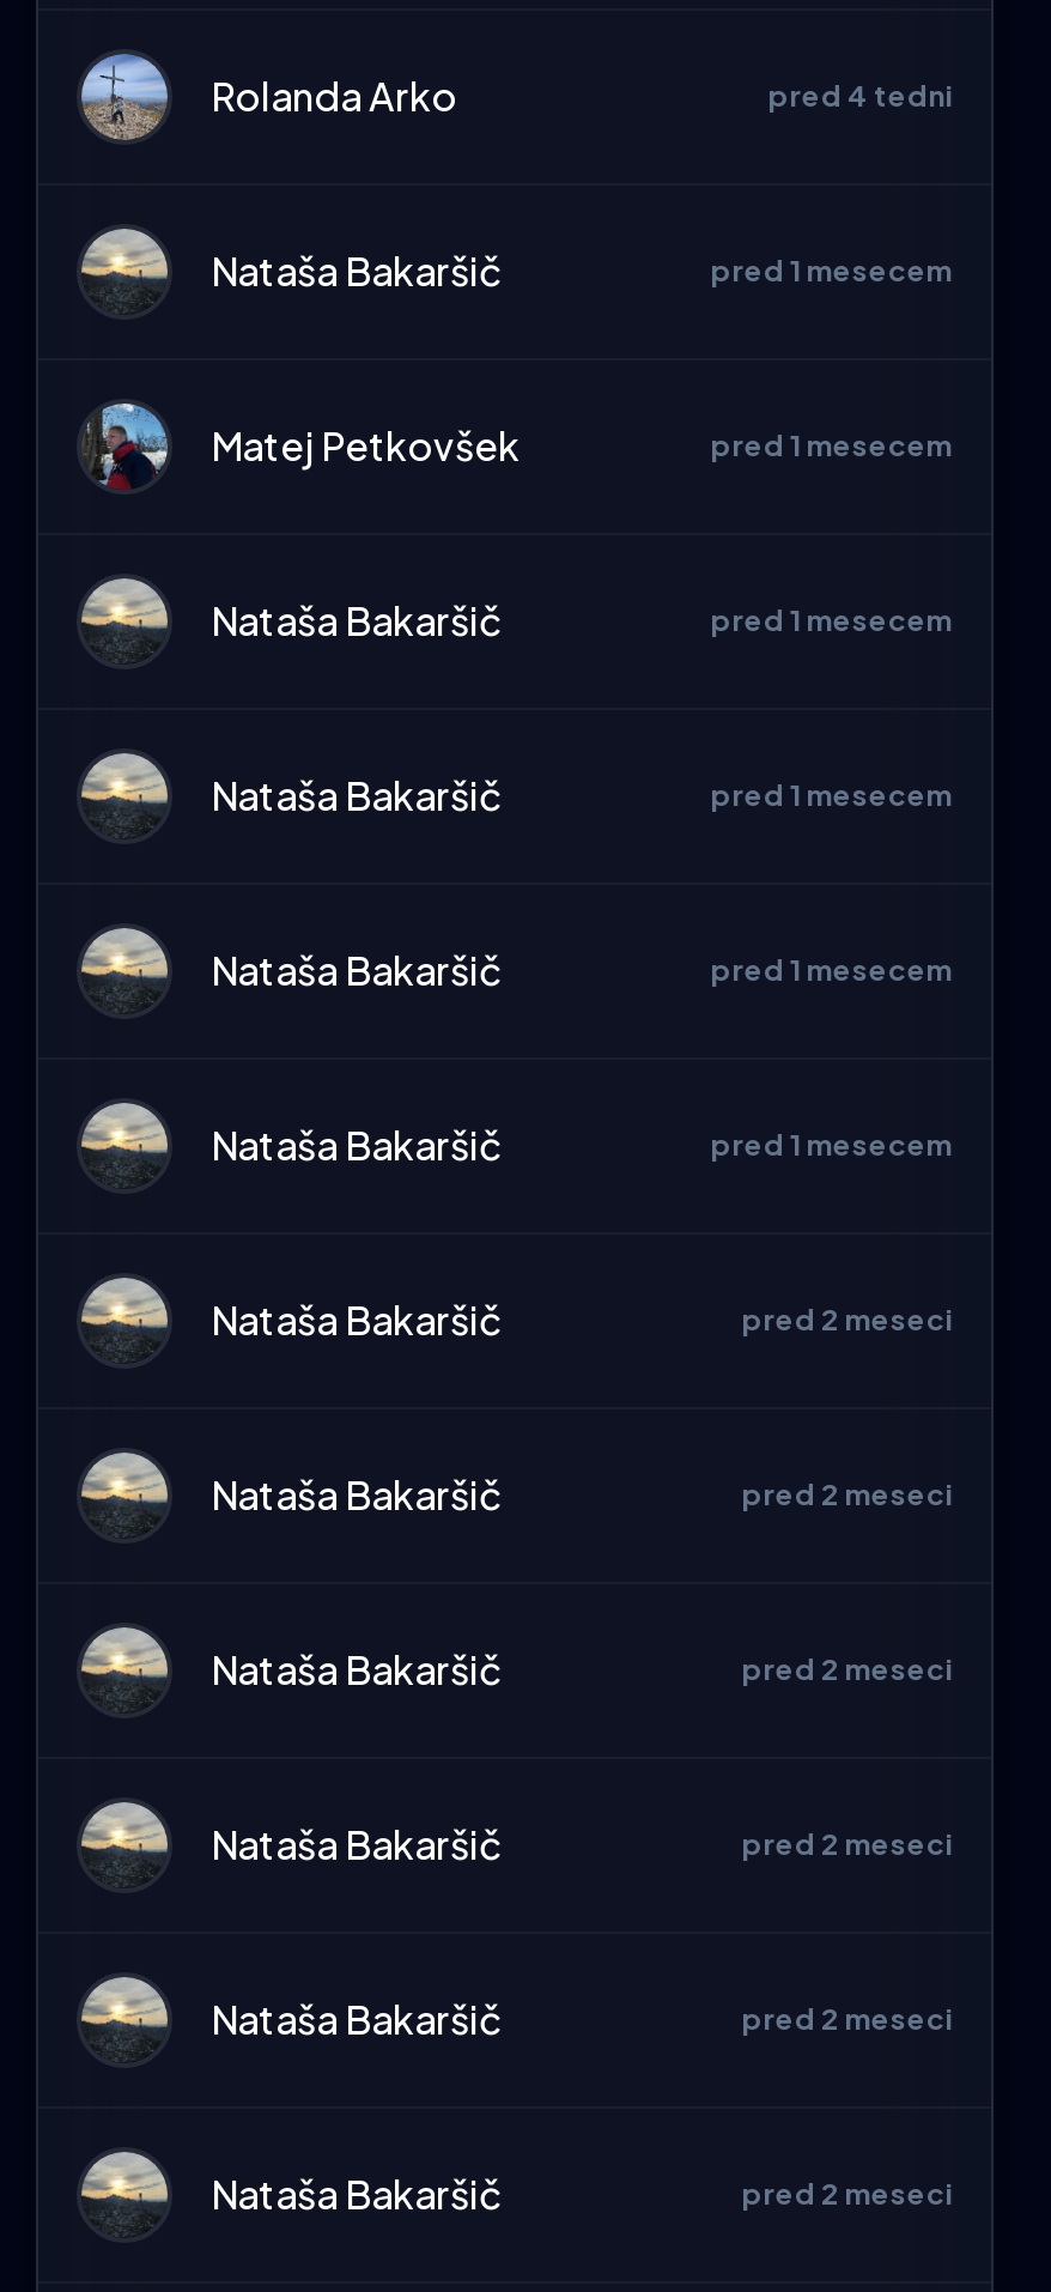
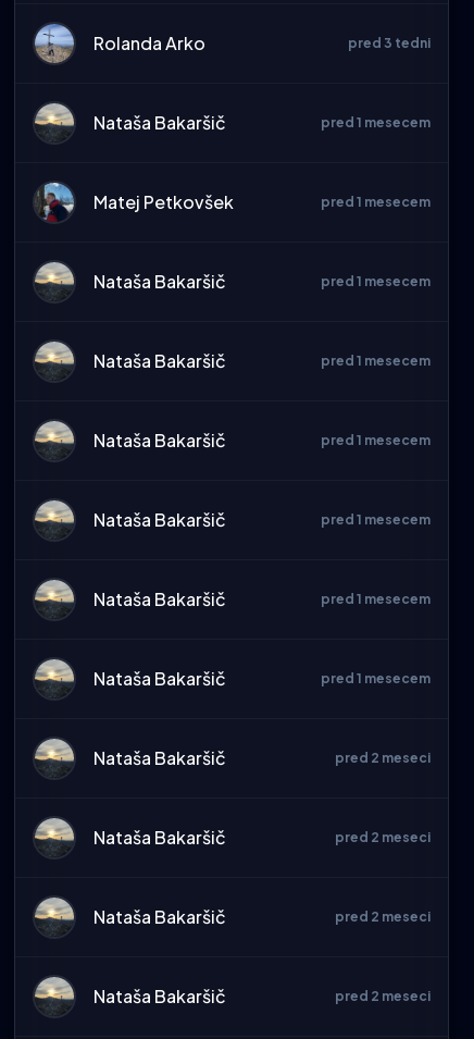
[768,79,953,114] pred 4 tedni -> [348,35,431,51] pred 3 tedni
[742,1302,953,1338] pred 2 meseci -> [321,591,431,607] pred 1 mesecem
[742,1477,953,1513] pred 2 meseci -> [321,671,431,687] pred 1 mesecem

